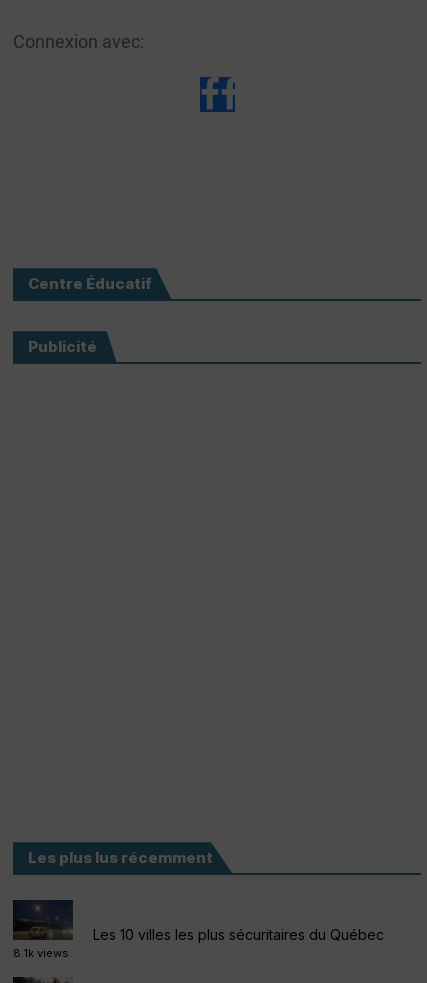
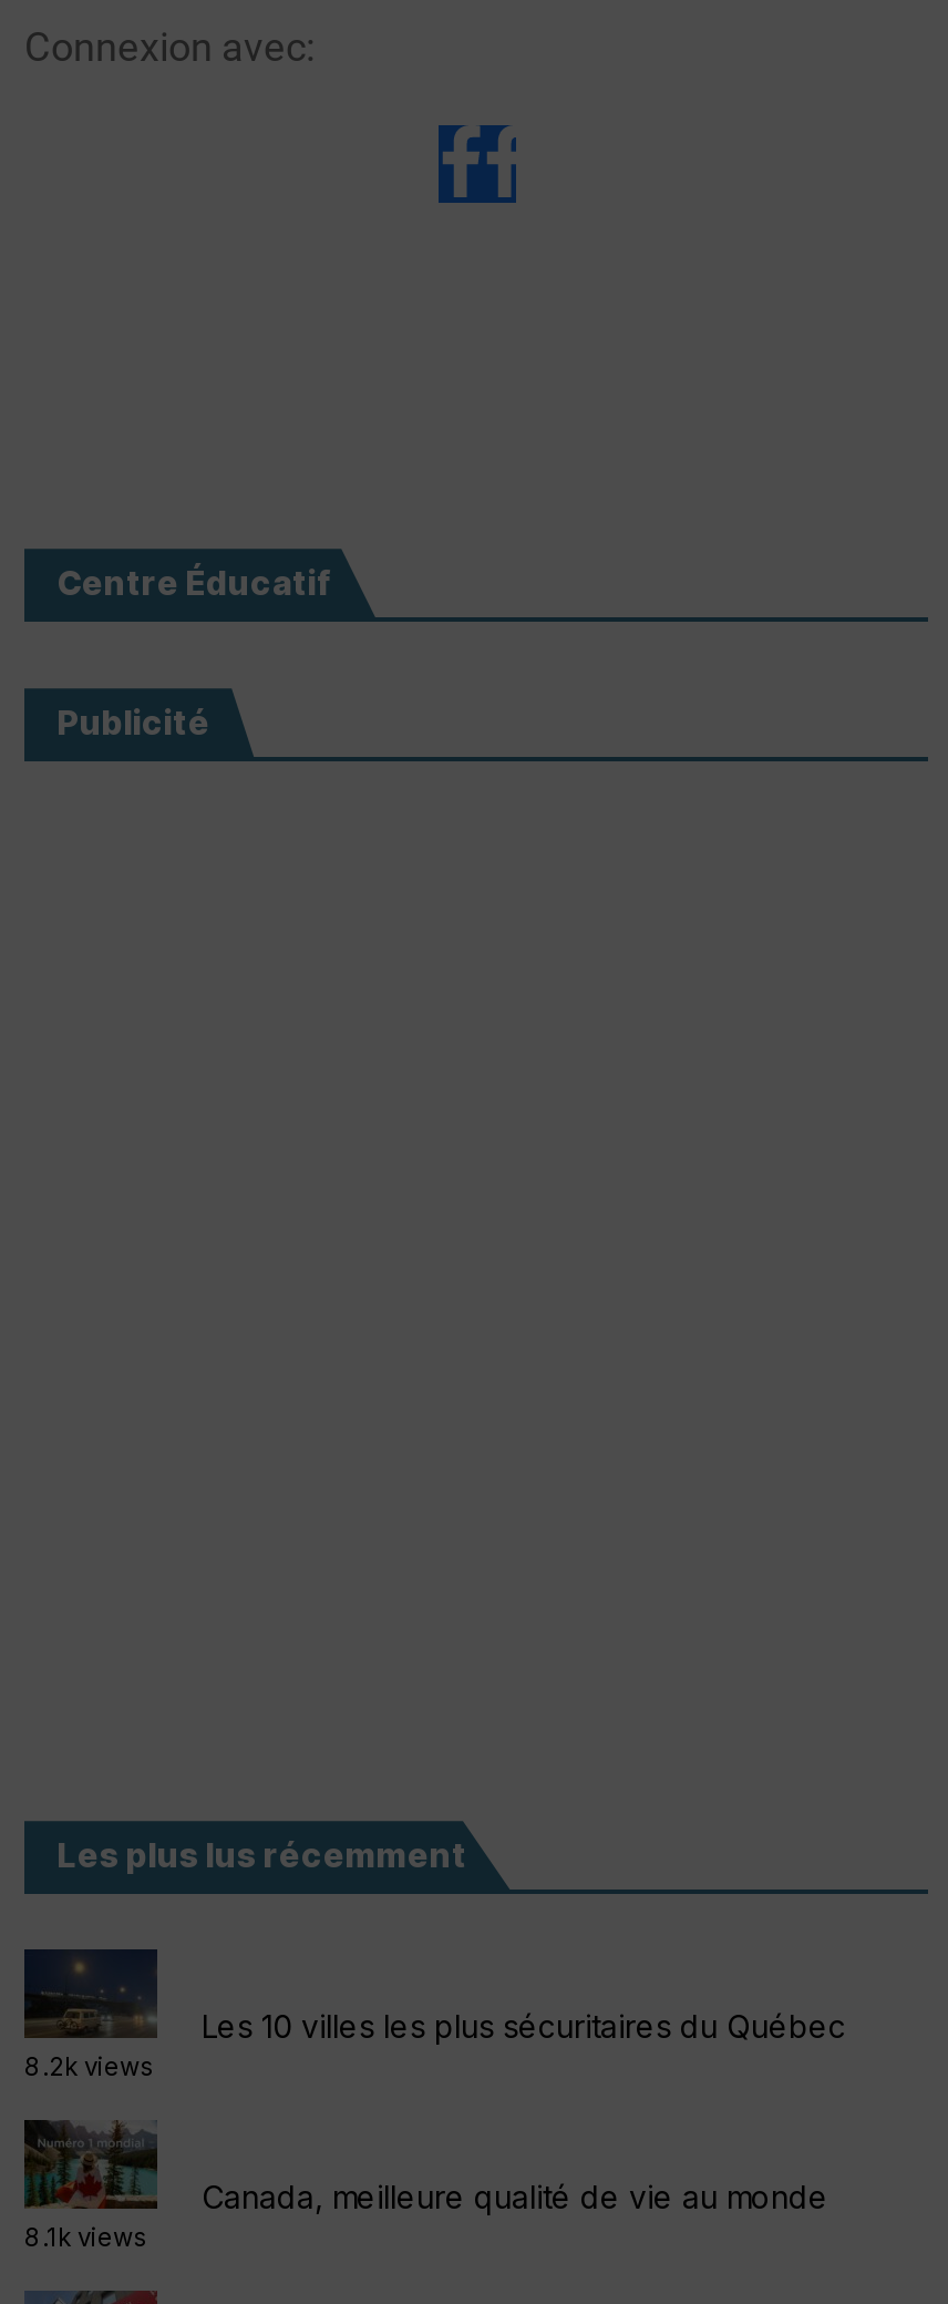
none -> [22,2133,828,2216] [image] | Canada, meilleure qualité de vie au monde
none -> [24,2052,155,2083] 8.2k views

